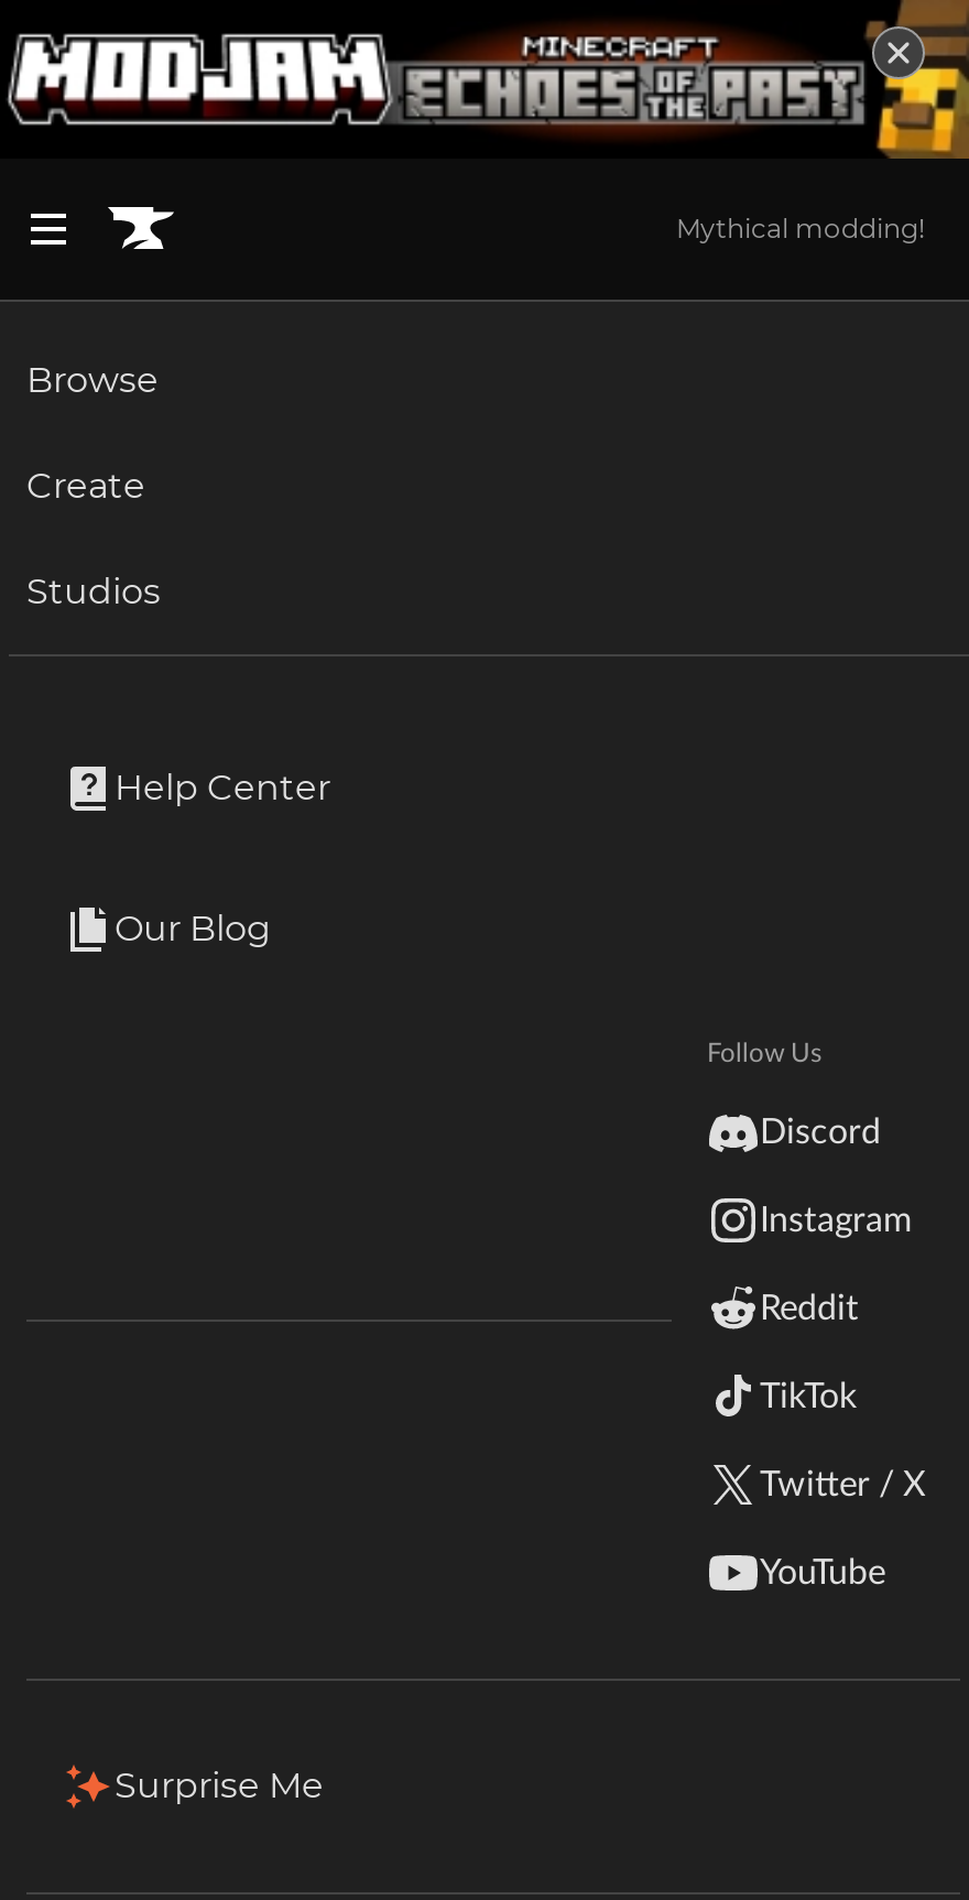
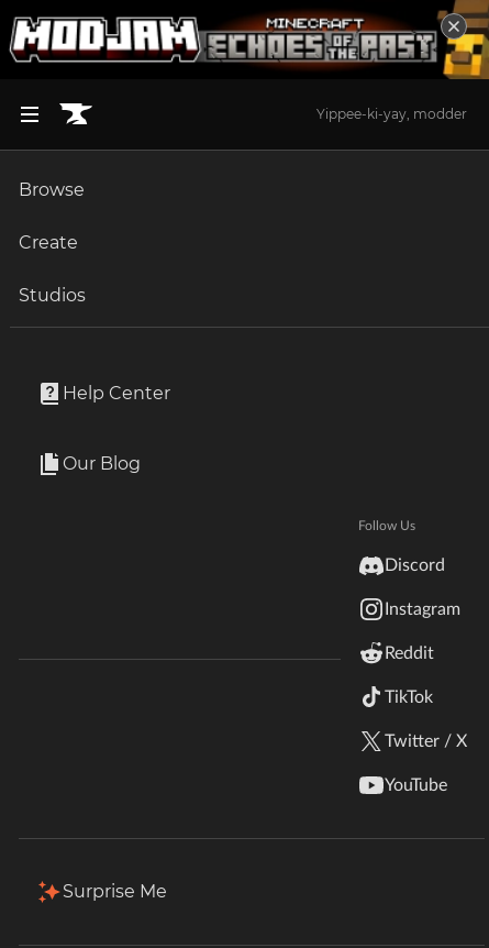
[676,211,925,244] Mythical modding! -> [316,105,467,122] Yippee-ki-yay, modder

